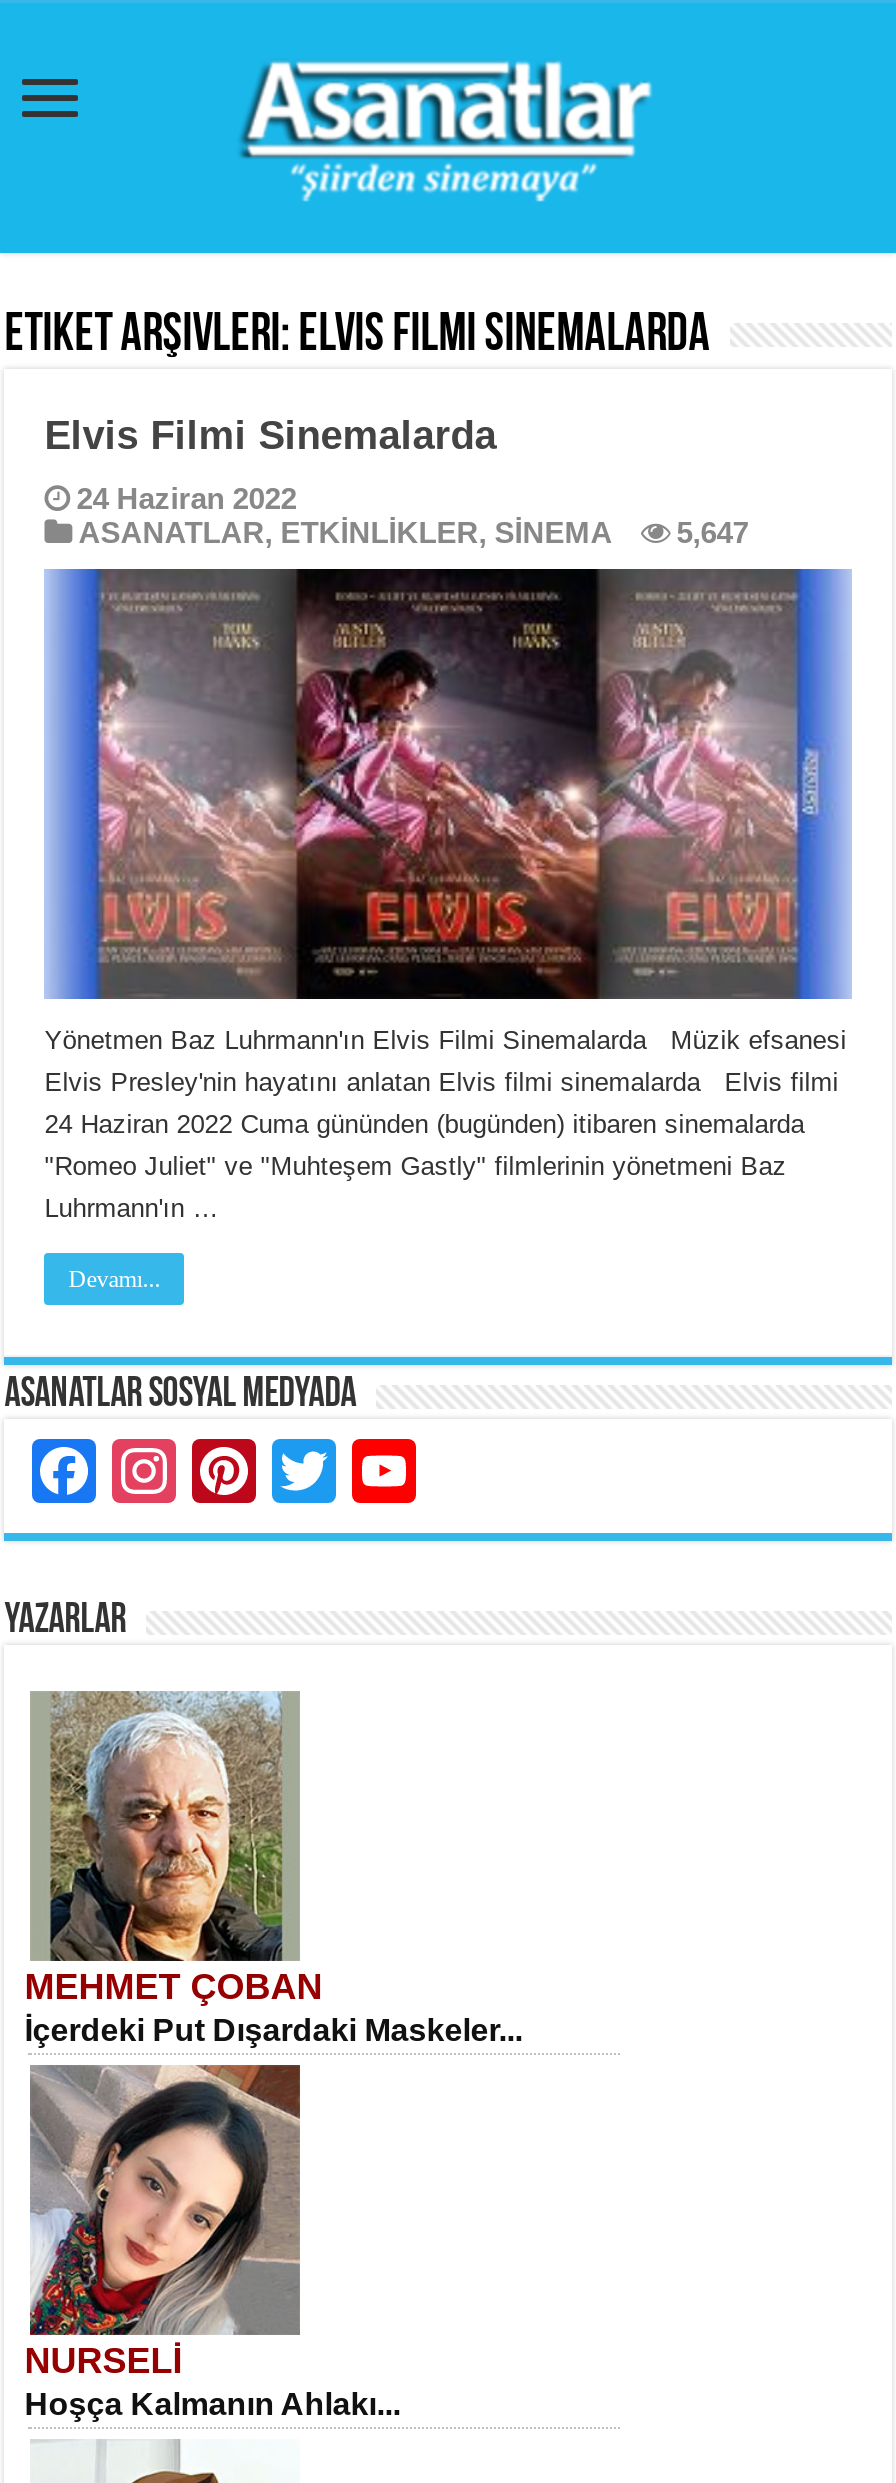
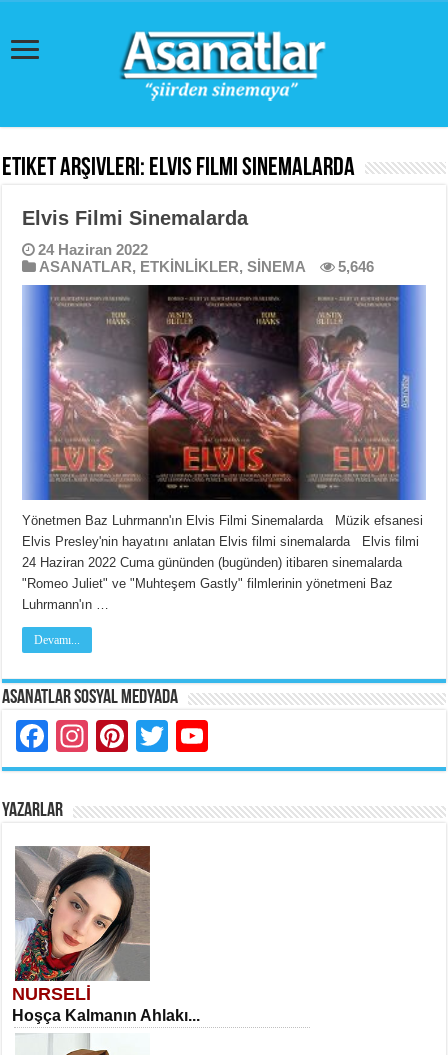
[78,515,748,549] ASANATLAR, ETKİNLİKLER, SİNEMA 5,647 -> [39,258,374,275] ASANATLAR, ETKİNLİKLER, SİNEMA 5,646
[24,1691,522,2047] [image] | MEHMET ÇOBAN | İçerdeki Put Dışardaki Maskeler... -> none

